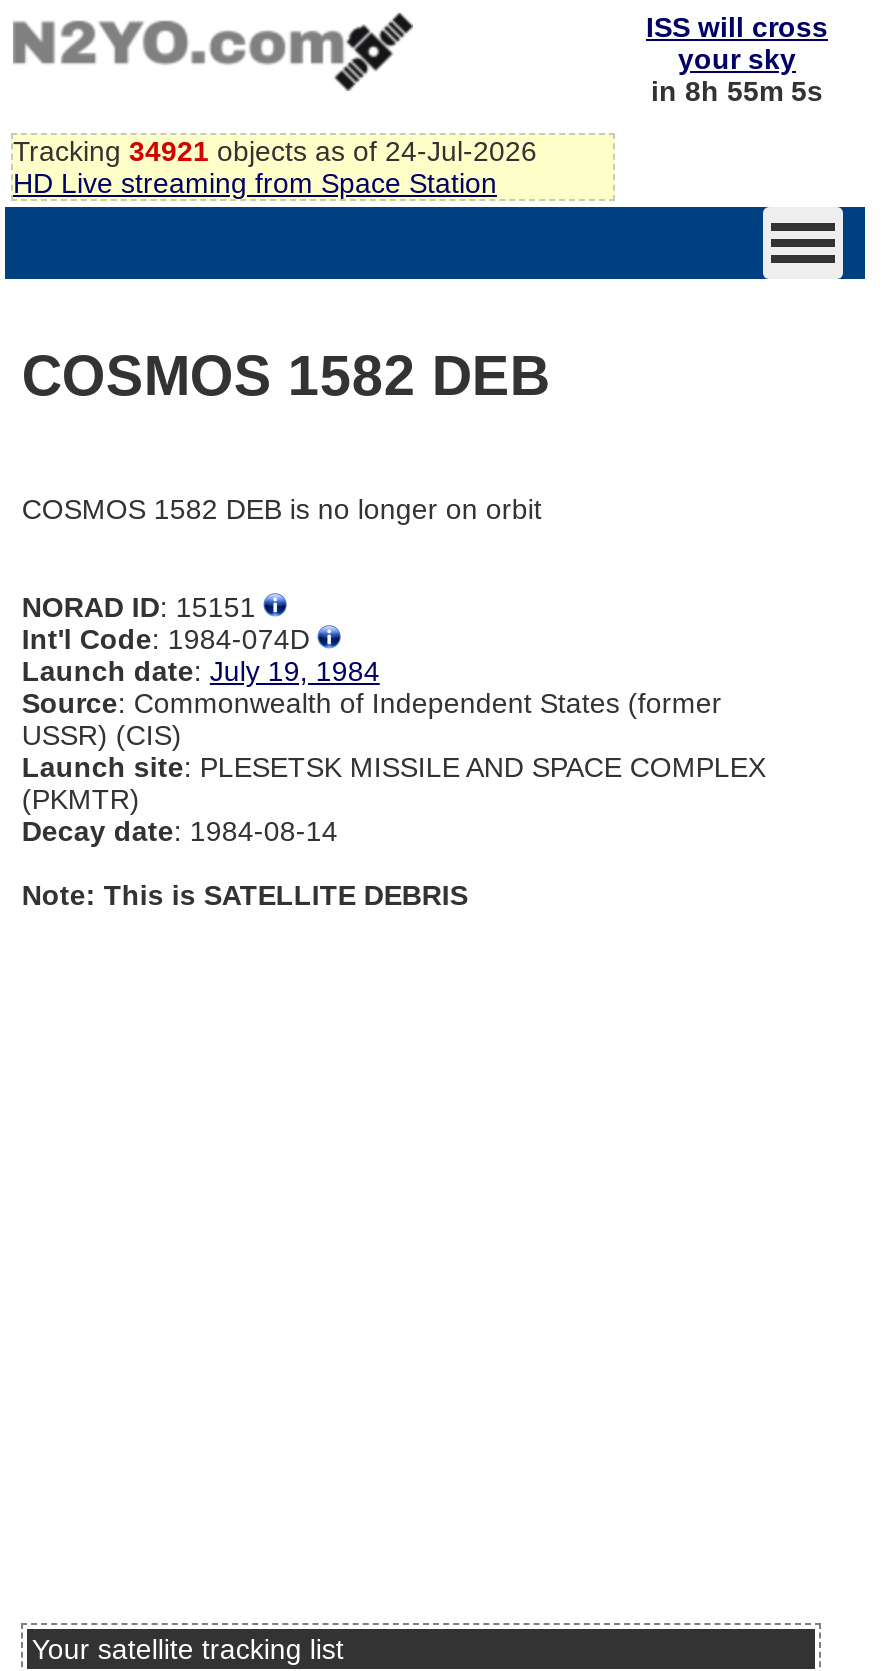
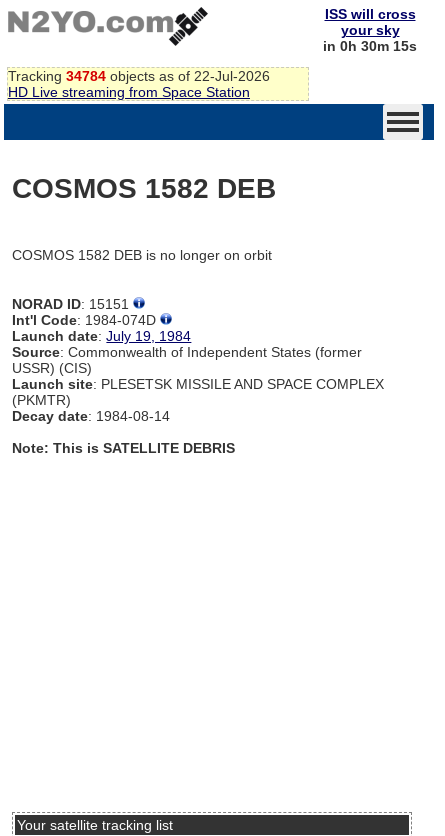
[651,75,823,107] in 8h 55m 5s -> [323,38,417,54] in 0h 30m 15s
[13,135,537,167] Tracking 34921 objects as of 24-Jul-2026 -> [8,68,270,84] Tracking 34784 objects as of 22-Jul-2026

